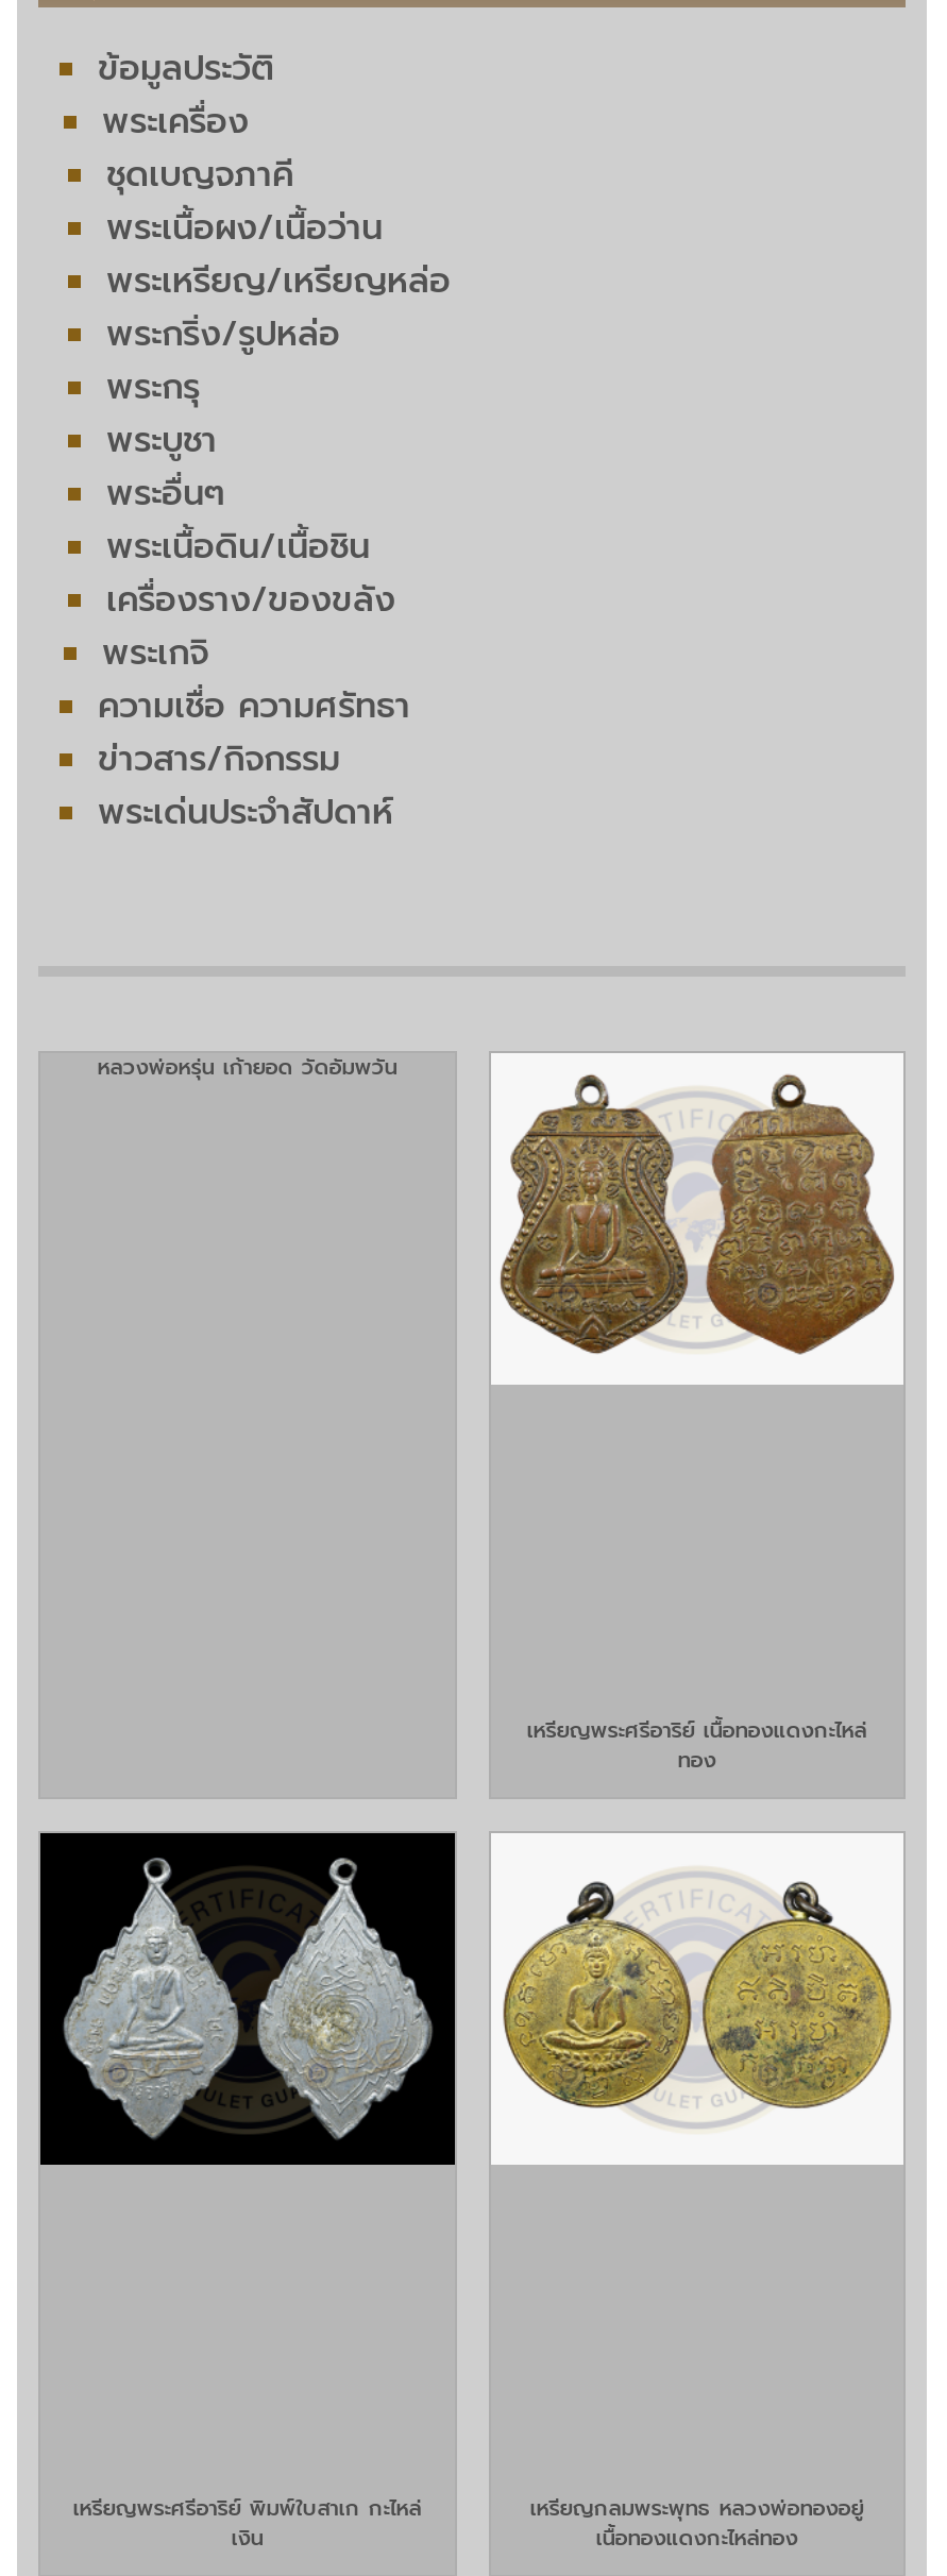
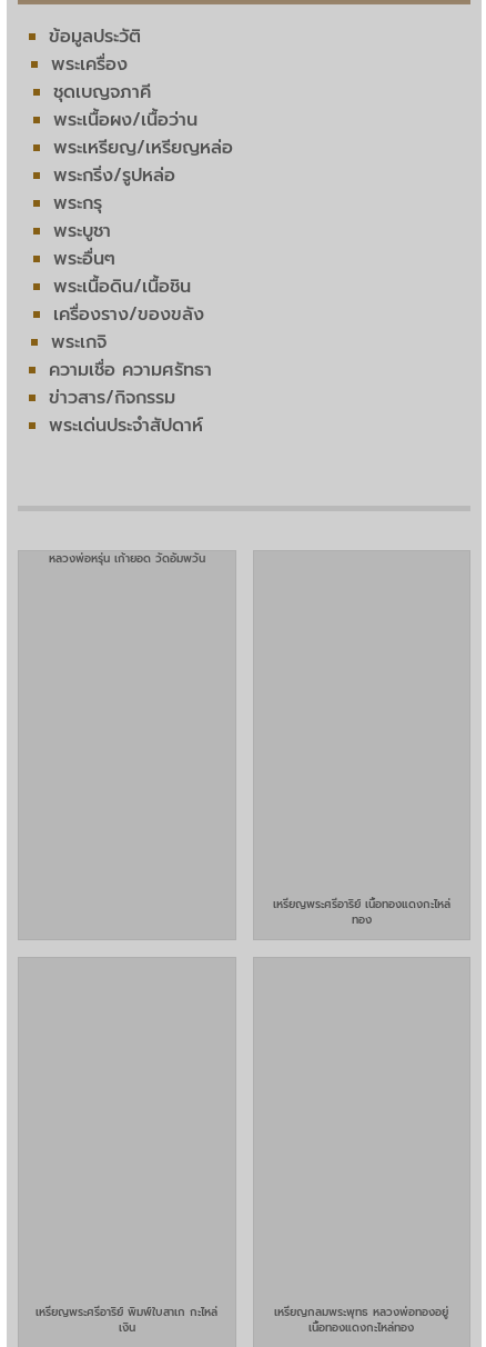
[491,1054,903,1386] [image] -> none
[38,1832,457,2168] [image] -> none
[491,1834,903,2166] [image] -> none

